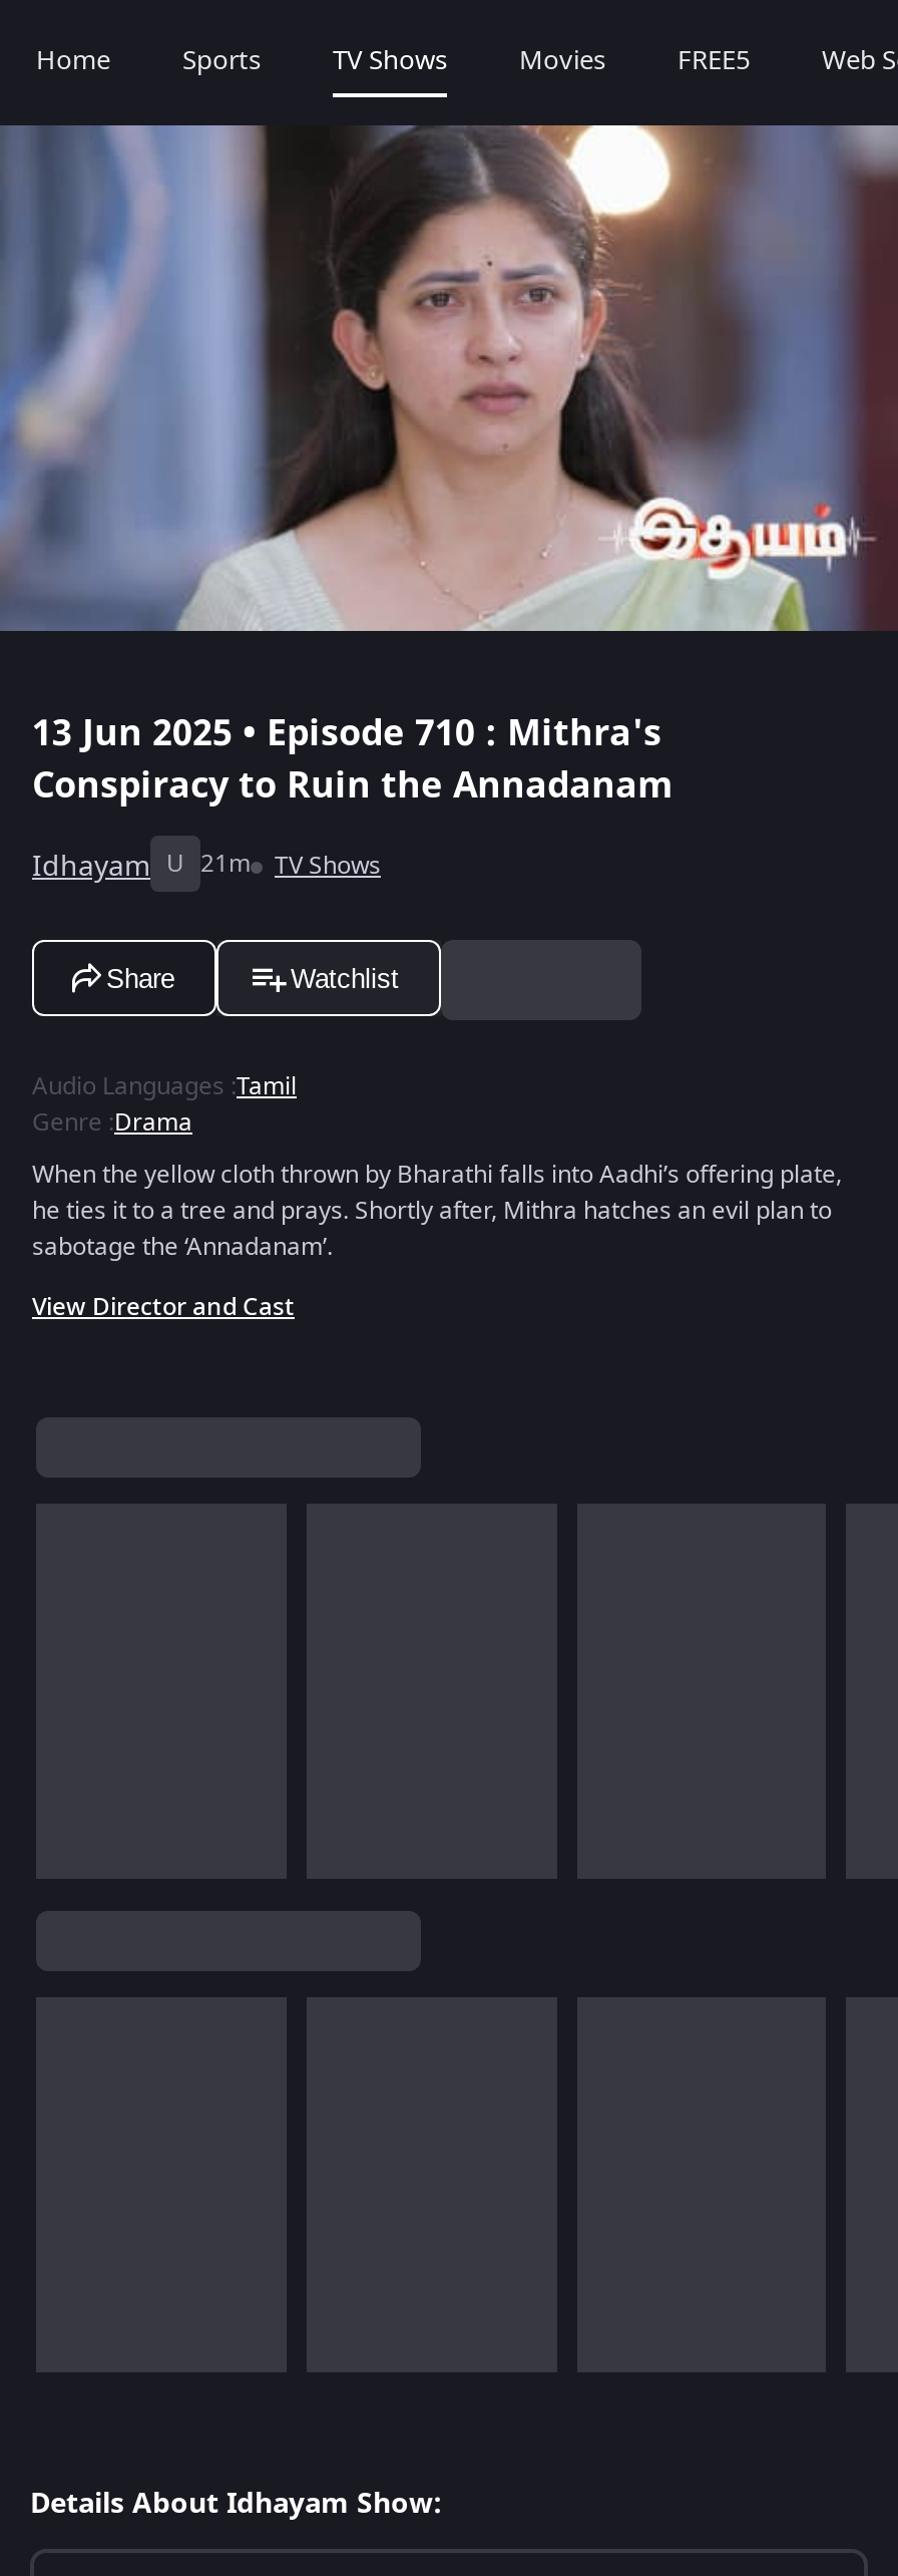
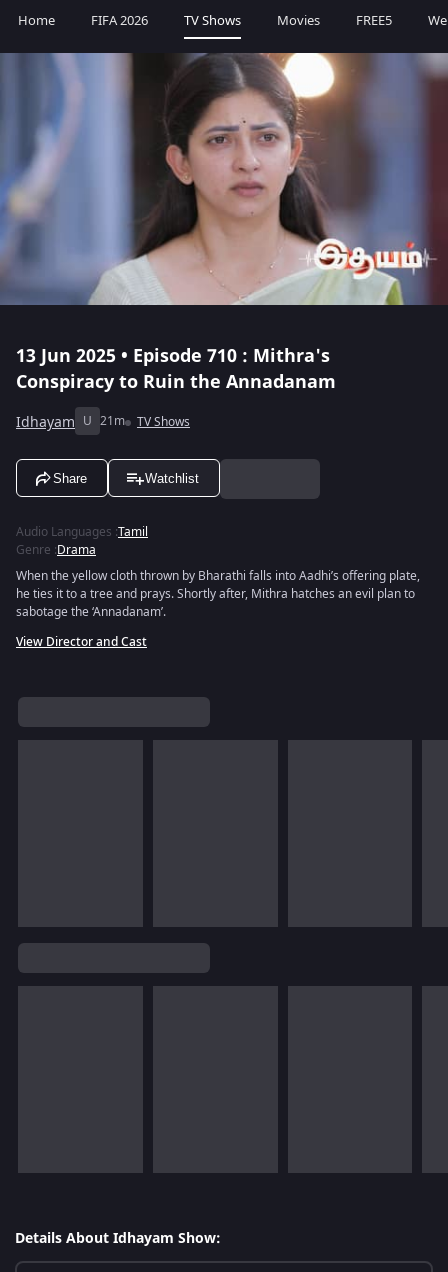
[182,41,261,79] Sports -> [91,11,148,30] FIFA 2026

